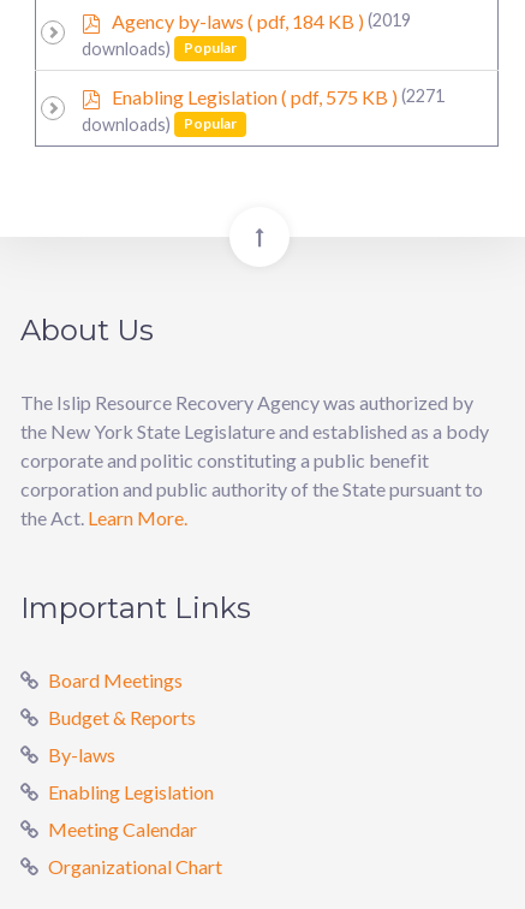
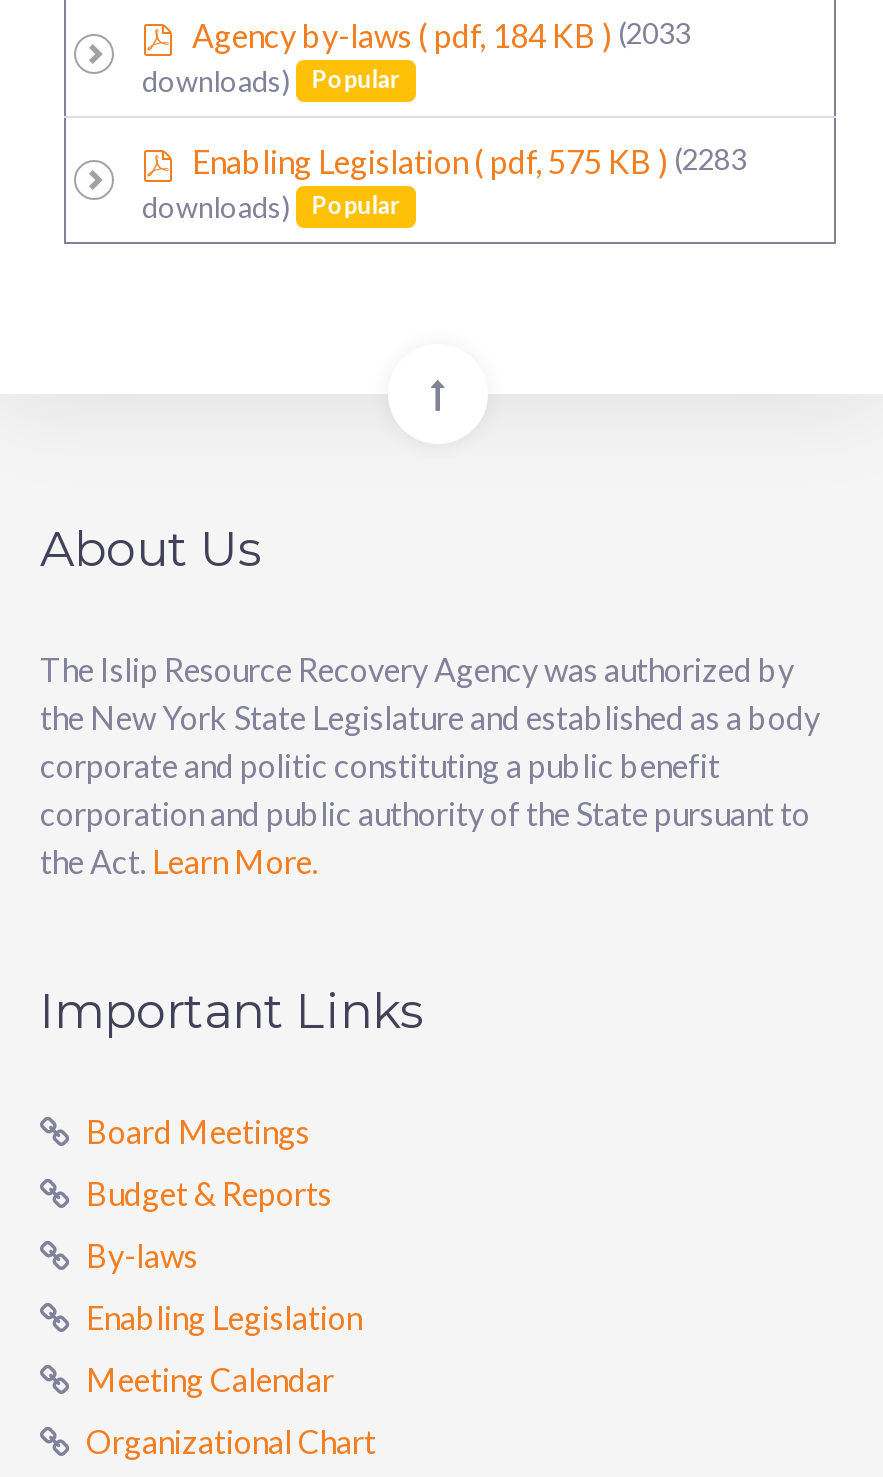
[112,9,411,32] Agency by-laws ( pdf, 184 KB ) (2019 -> [192,15,690,53] Agency by-laws ( pdf, 184 KB ) (2033
[112,85,445,108] Enabling Legislation ( pdf, 575 KB ) (2271 -> [192,141,746,179] Enabling Legislation ( pdf, 575 KB ) (2283

